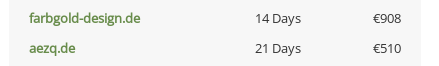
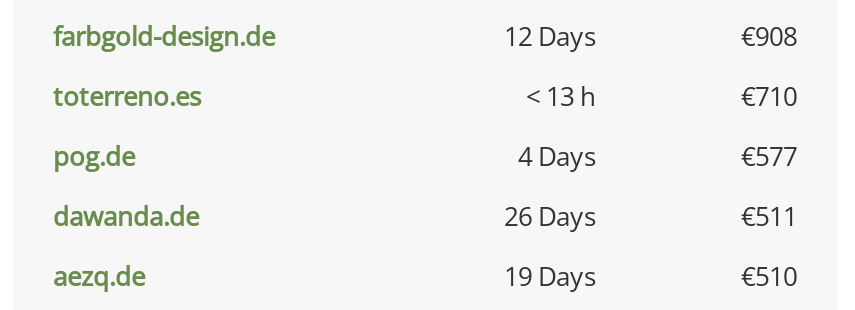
[254,8,300,26] 14 Days -> [504,17,596,53] 12 Days
none -> [53,77,797,233] toterreno.es | < 13 h | €710 | pog.de | 4 Days | €577 | dawanda.de | 26 Days | €511
[254,38,300,56] 21 Days -> [504,257,596,293] 19 Days

